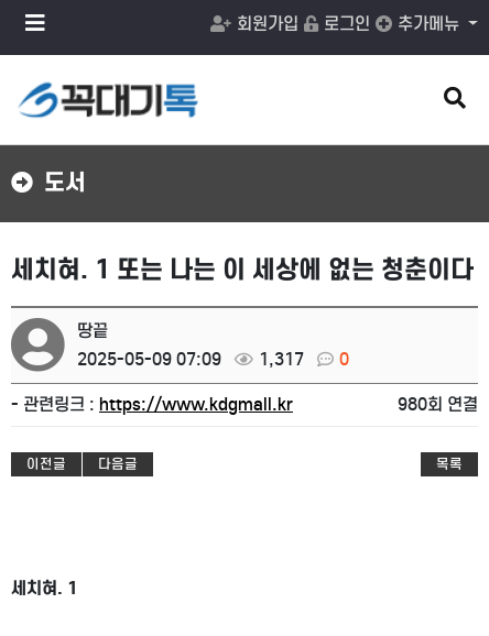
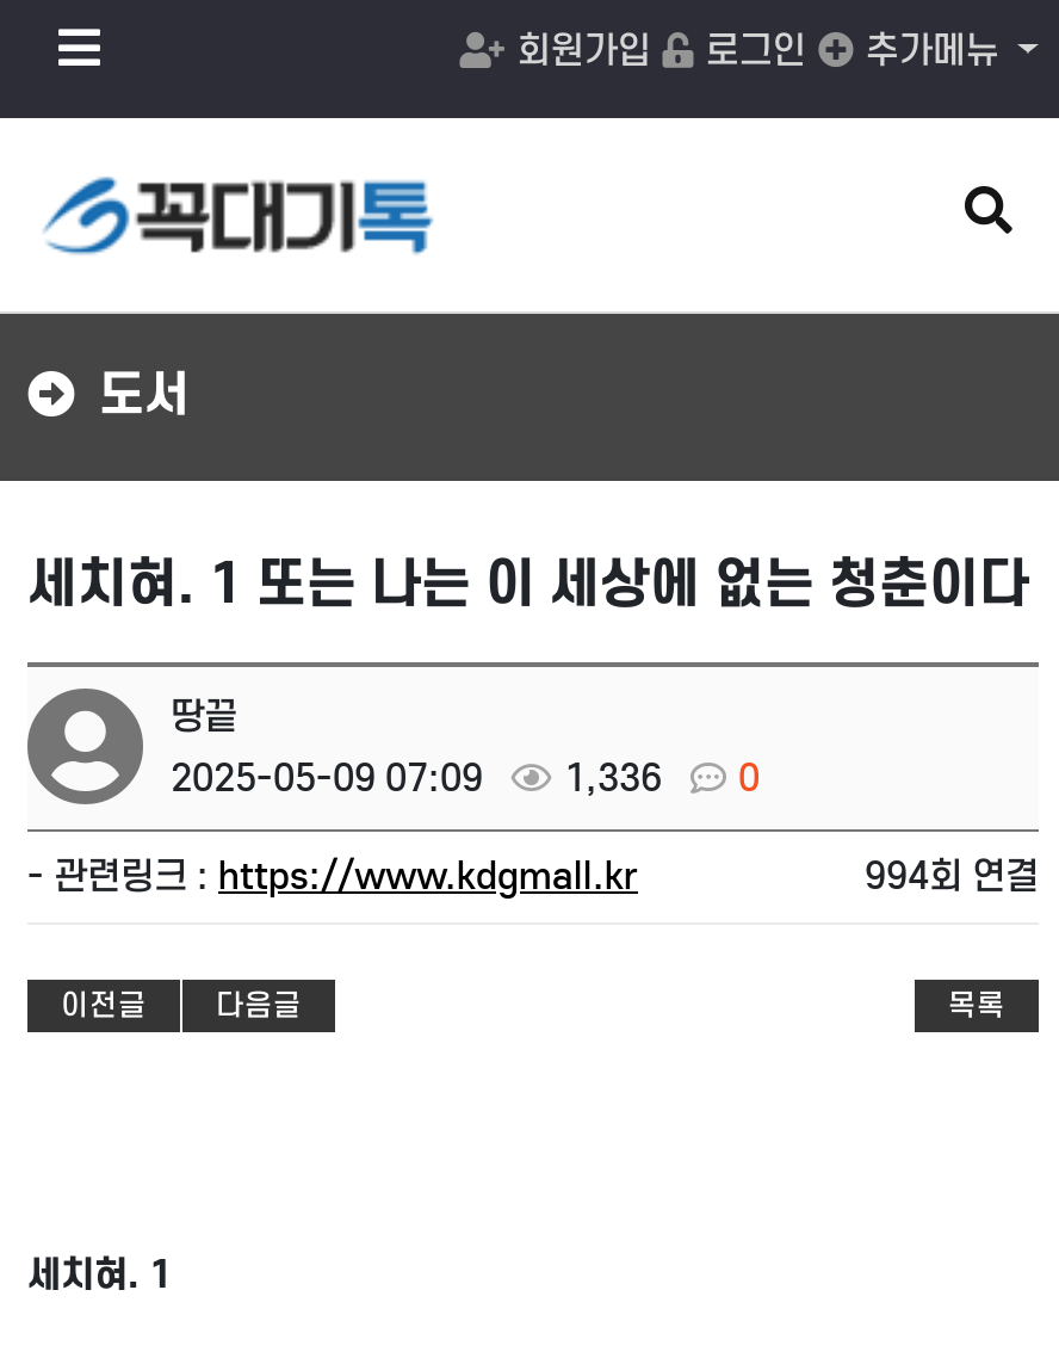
[77,349,349,370] 2025-05-09 07:09 1,317 0 -> [171,755,760,801] 2025-05-09 07:09 1,336 0
[398,394,478,415] 980회 연결 -> [865,853,1039,899] 994회 연결

